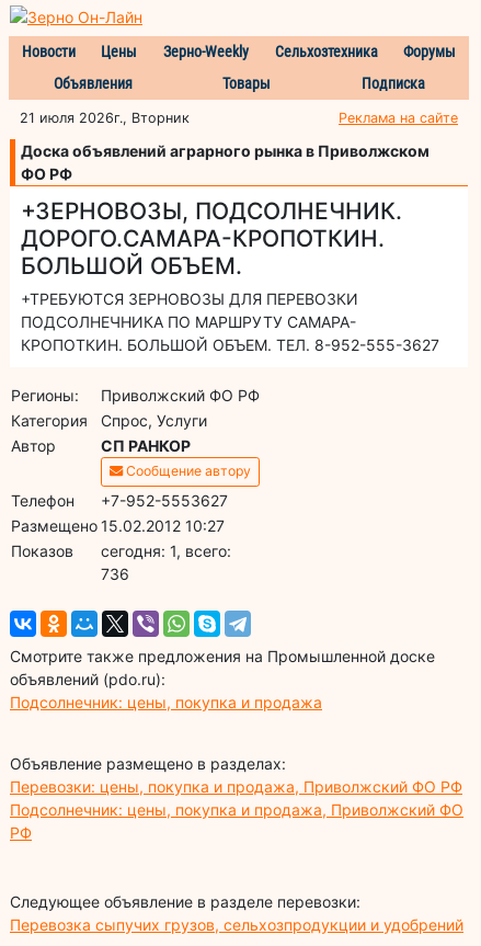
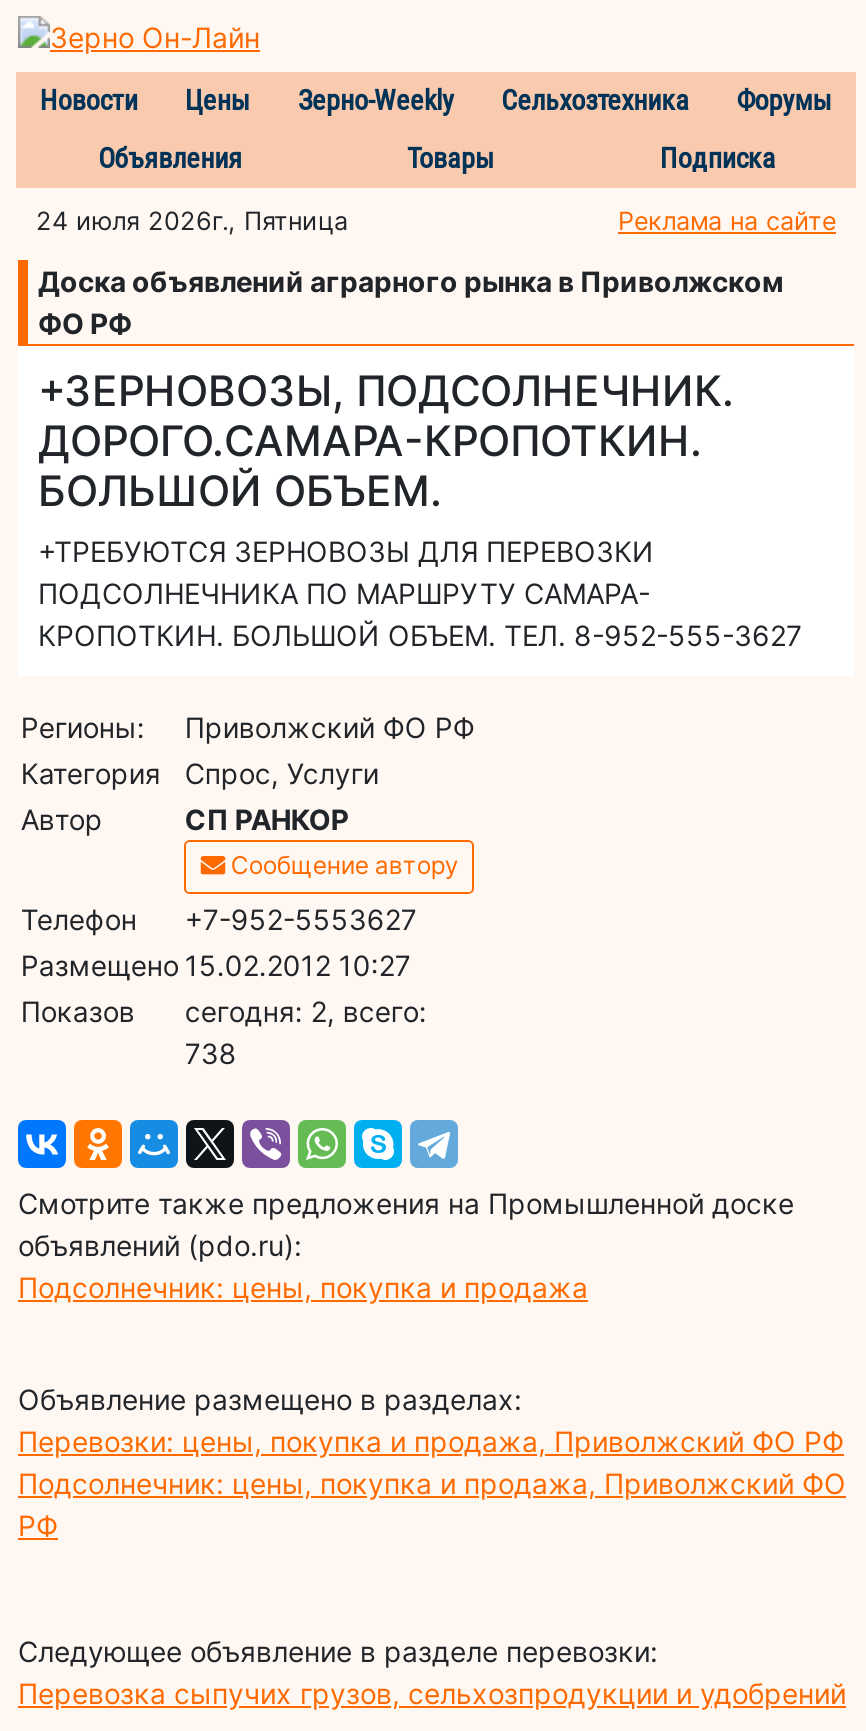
[20,109,190,126] 21 июля 2026г., Вторник -> [36,205,348,235] 24 июля 2026г., Пятница
[101,541,232,560] cегодня: 1, всего: -> [185,993,427,1027] cегодня: 2, всего:
[101,564,130,583] 736 -> [185,1035,237,1069] 738

